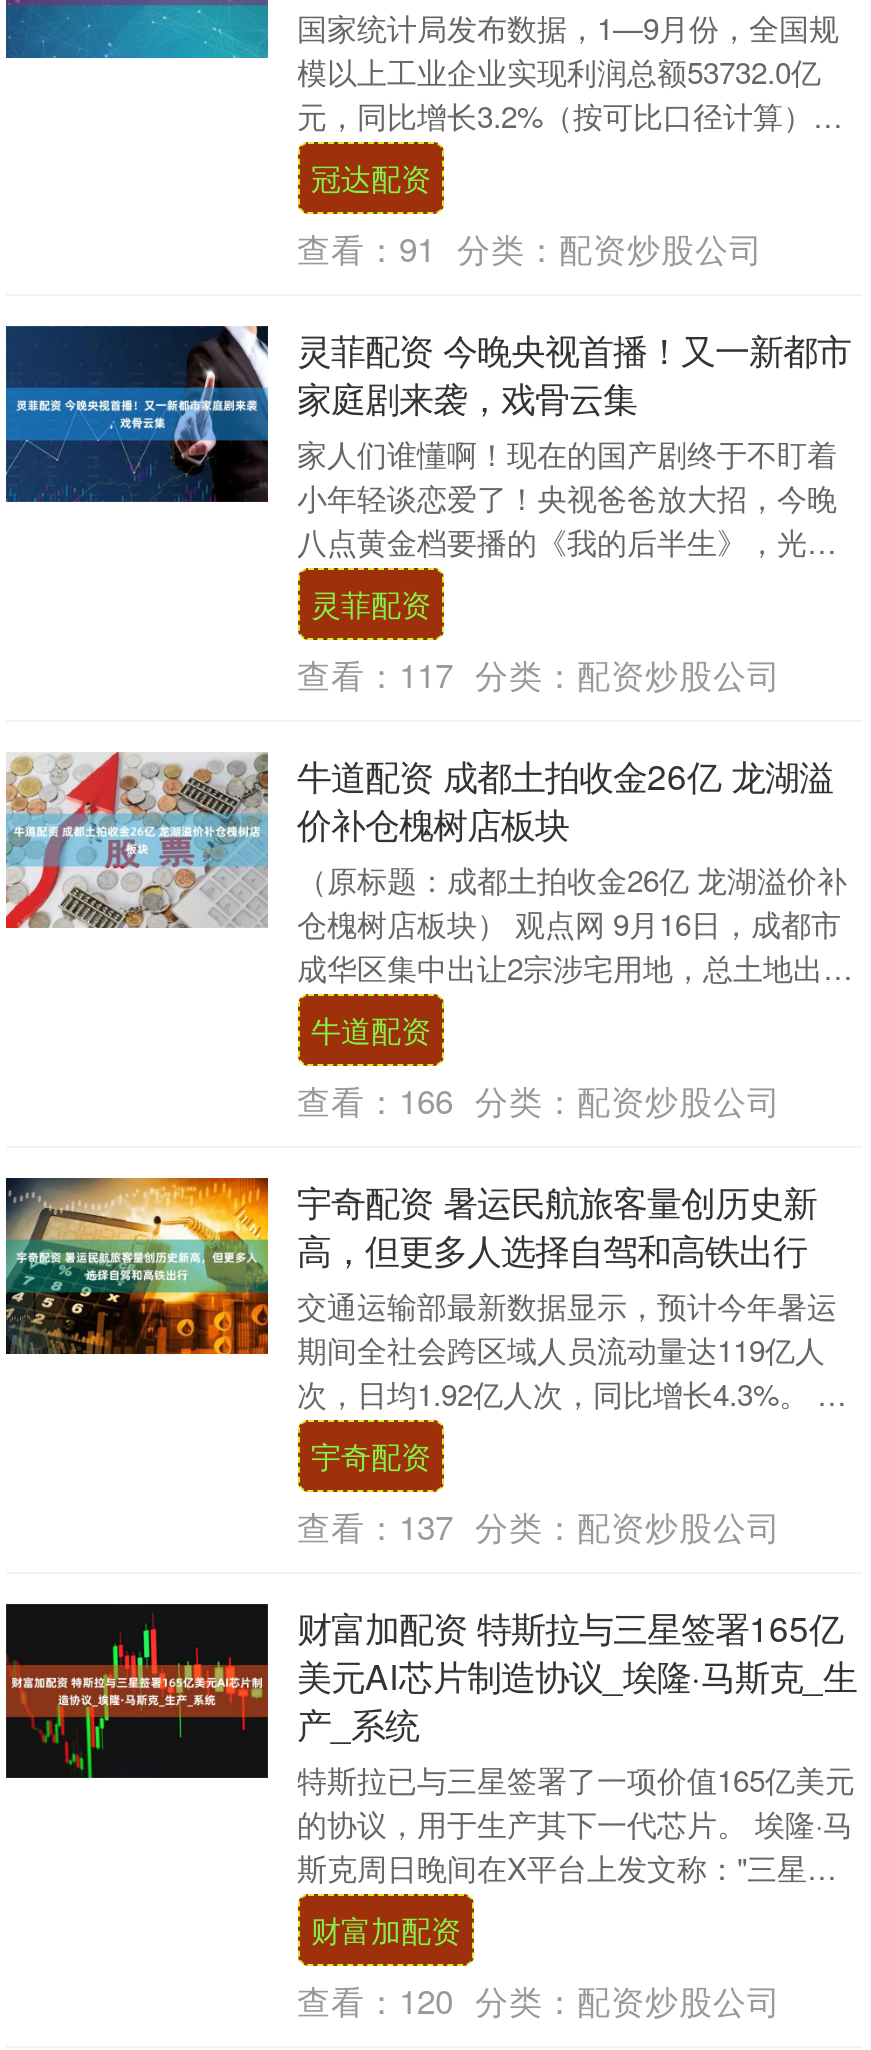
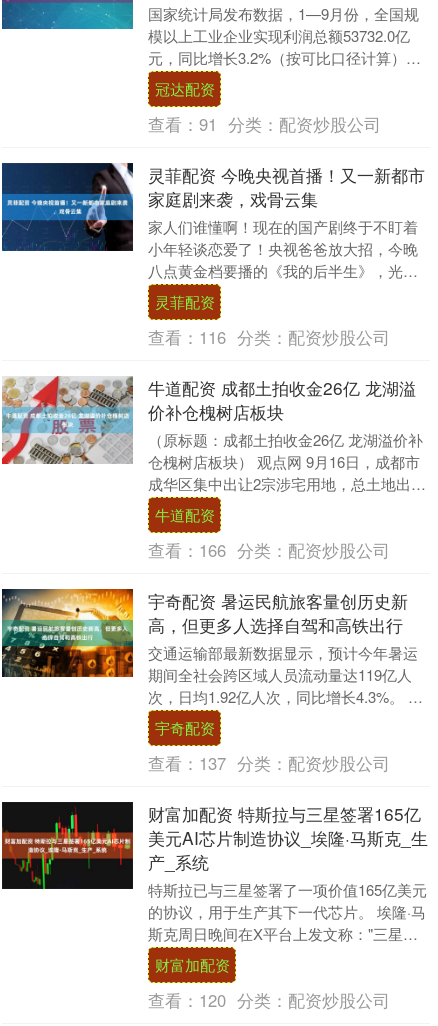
[297,650,781,698] 查看：117 分类：配资炒股公司 -> [147,325,389,349] 查看：116 分类：配资炒股公司

